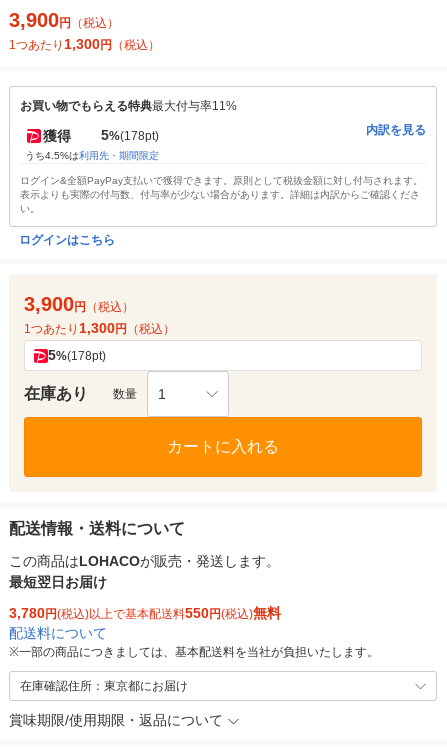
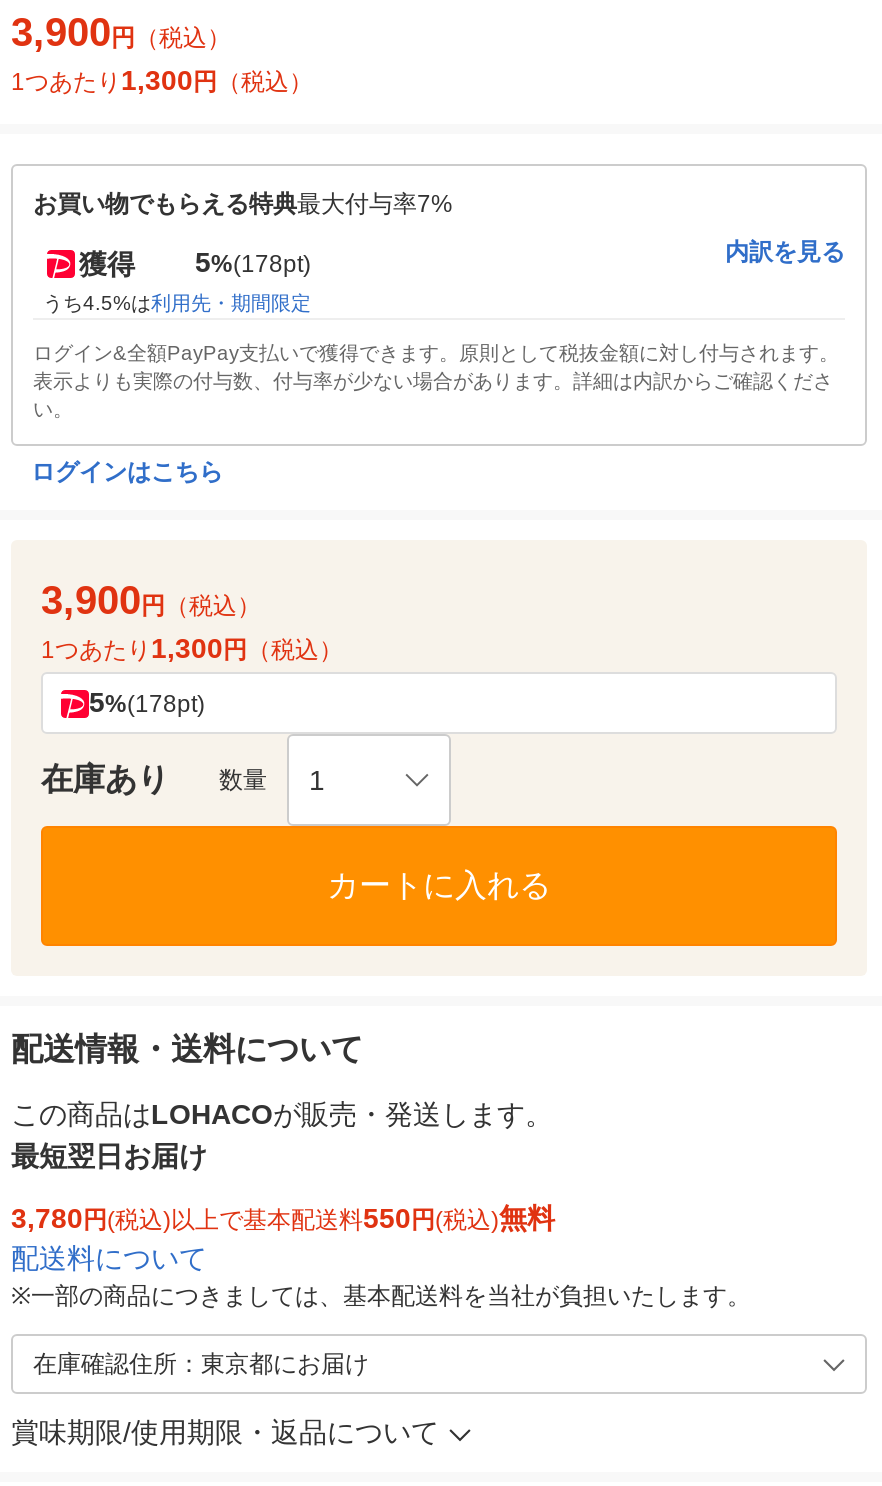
[20,99,237,113] お買い物でもらえる特典最大付与率11% -> [33,191,453,219] お買い物でもらえる特典最大付与率7%

